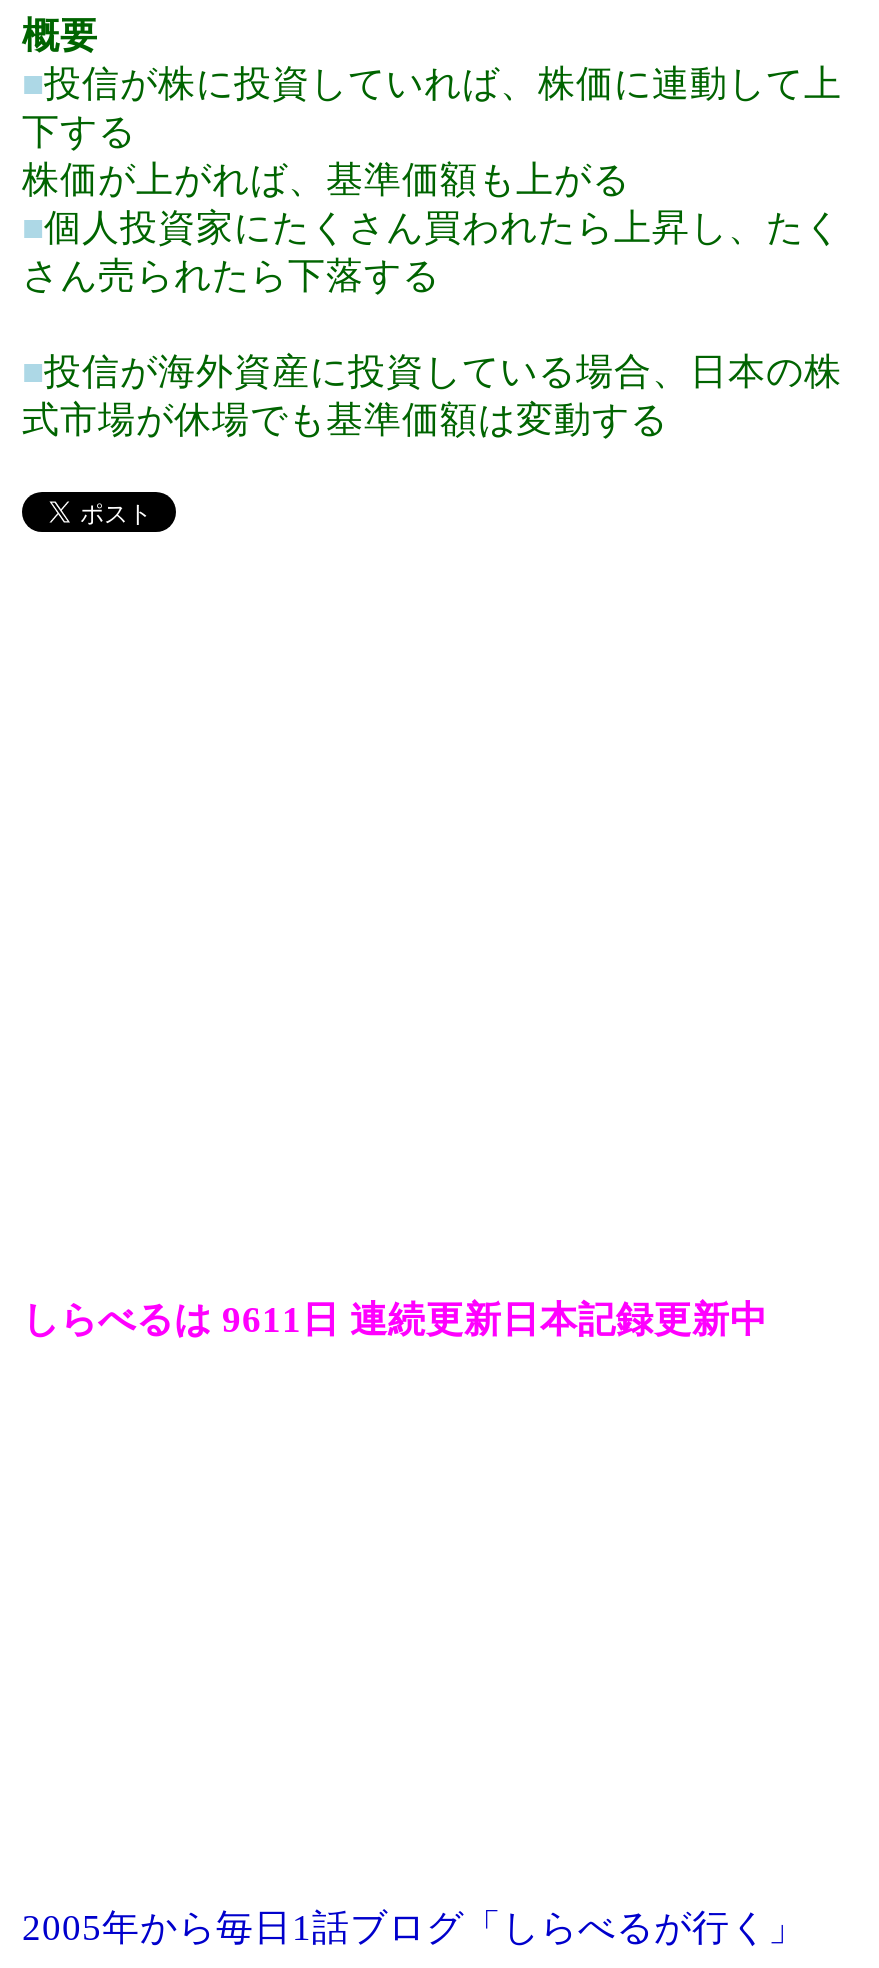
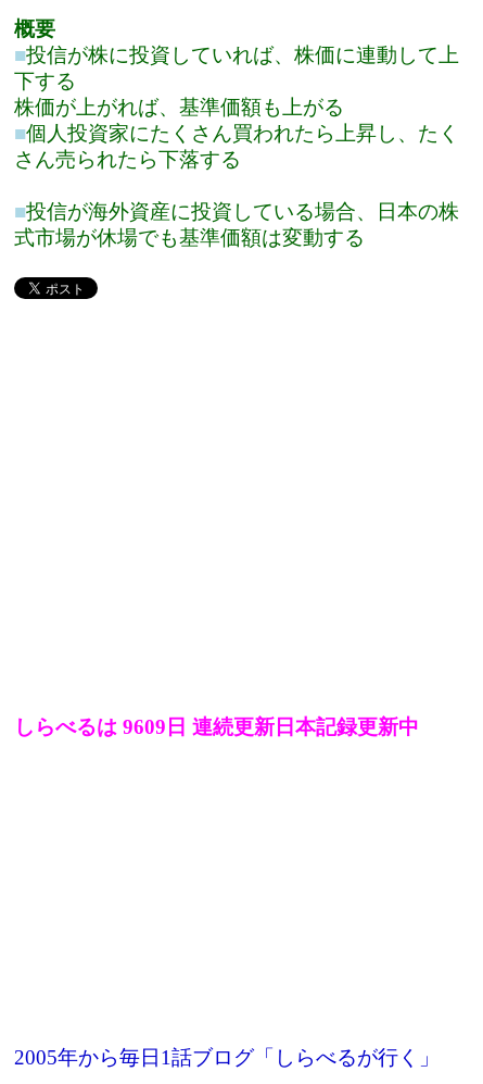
[22,1298,768,1340] しらべるは 9611日 連続更新日本記録更新中 -> [14,715,419,738] しらべるは 9609日 連続更新日本記録更新中

